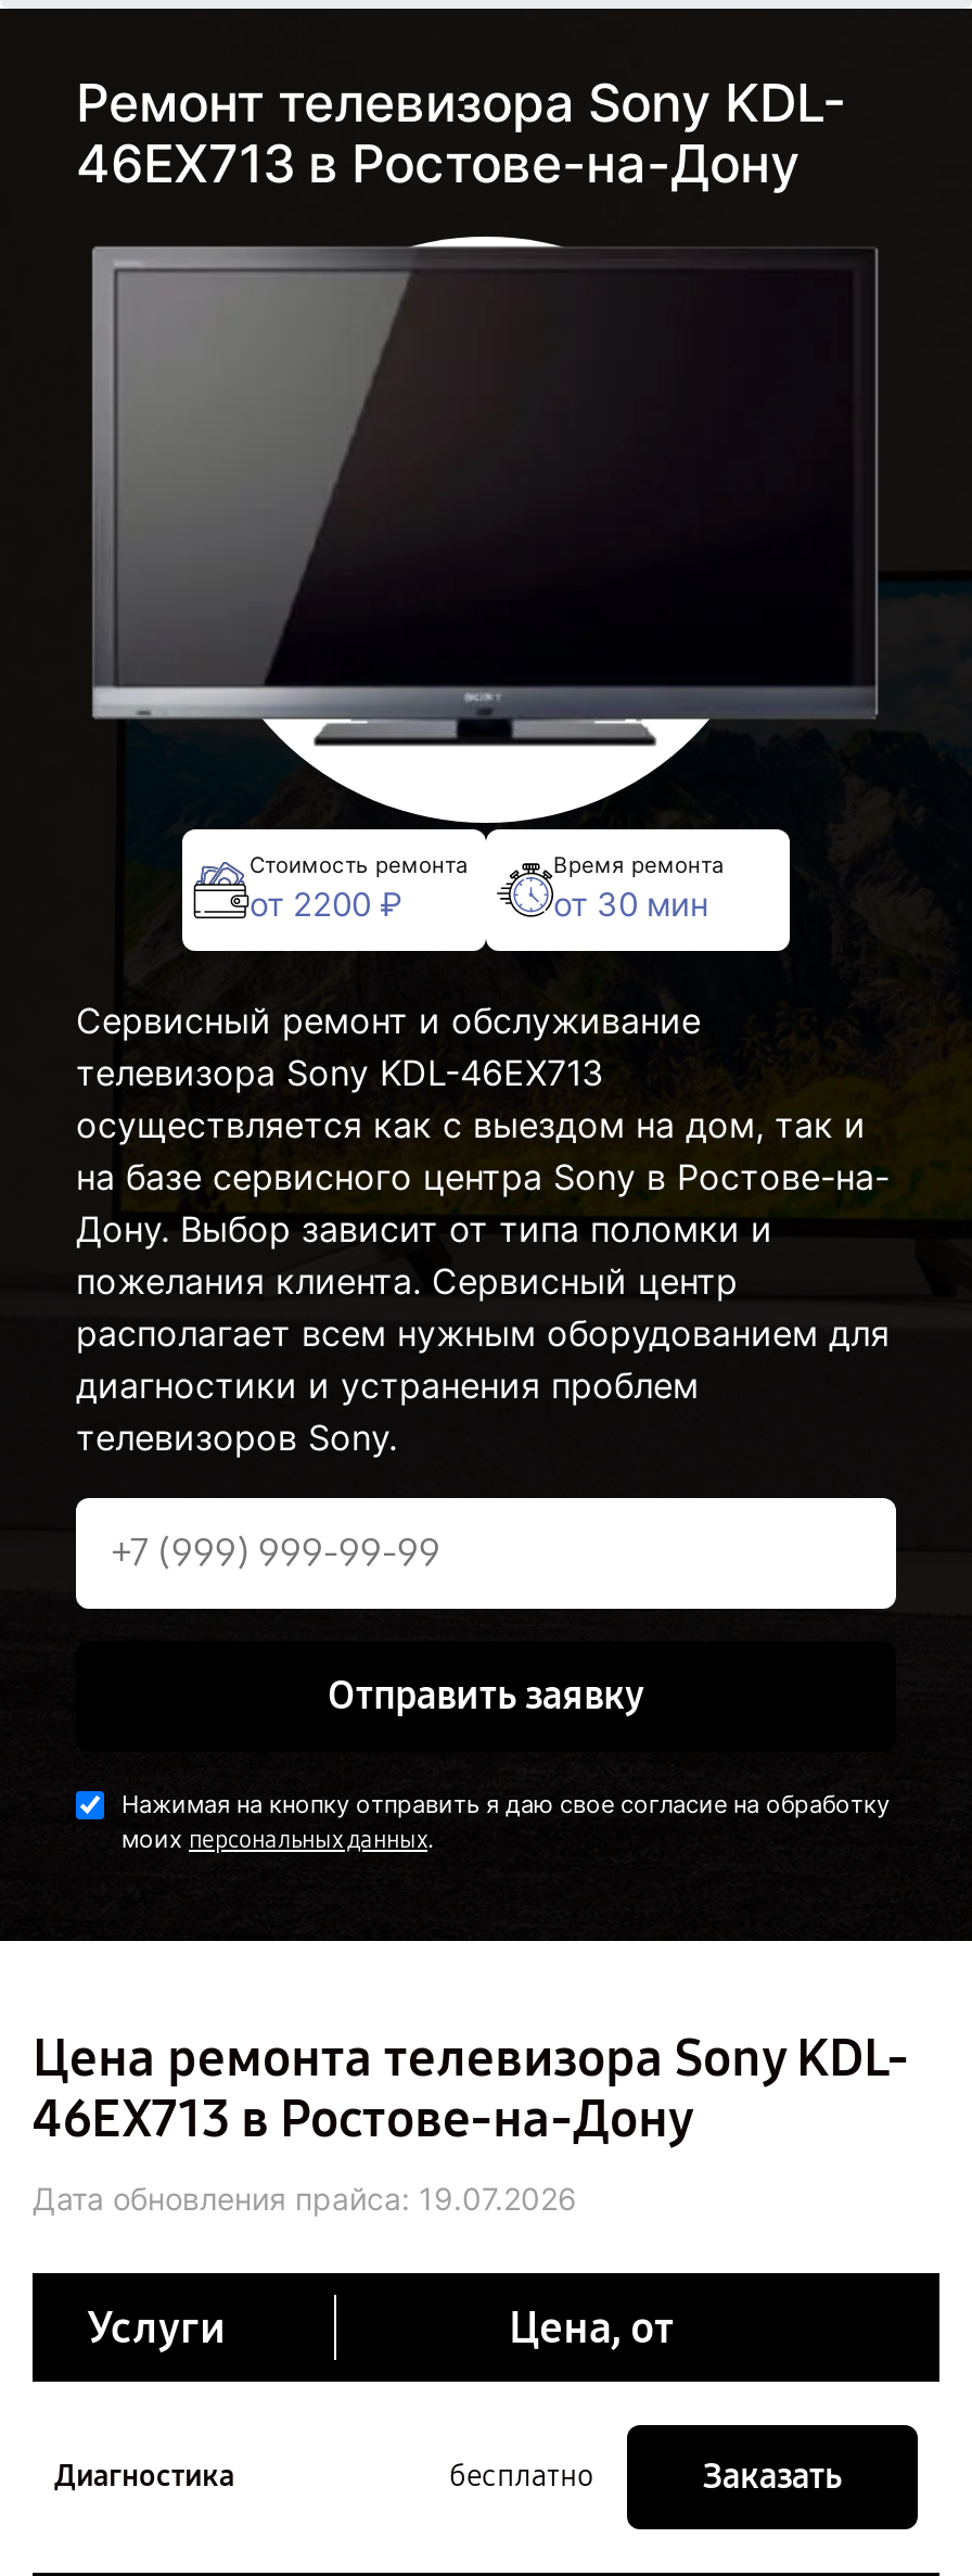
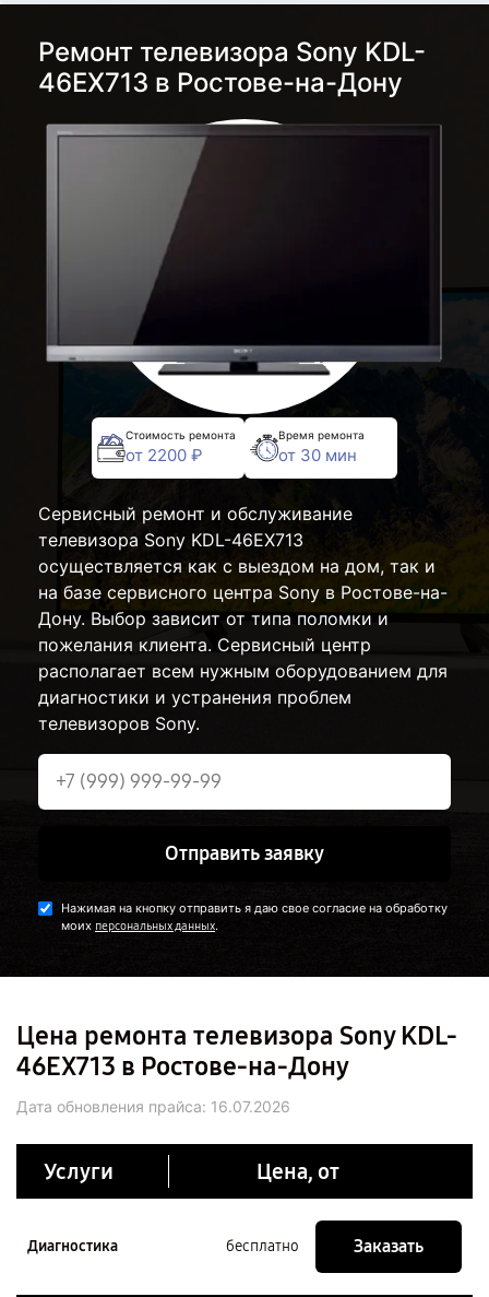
[33,2179,577,2216] Дата обновления прайса: 19.07.2026 -> [16,1097,290,1115] Дата обновления прайса: 16.07.2026

